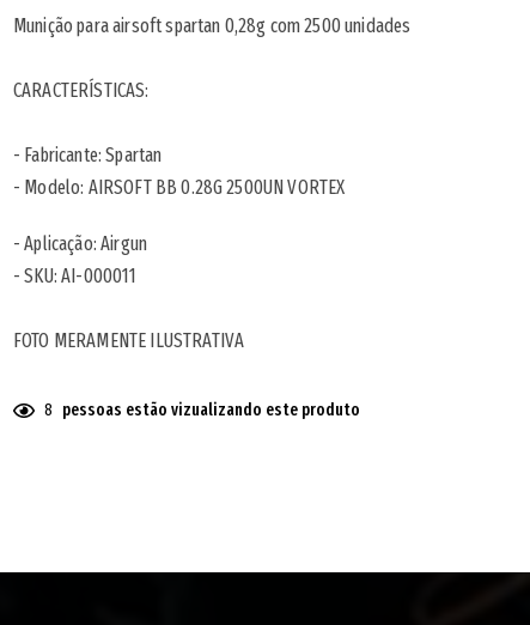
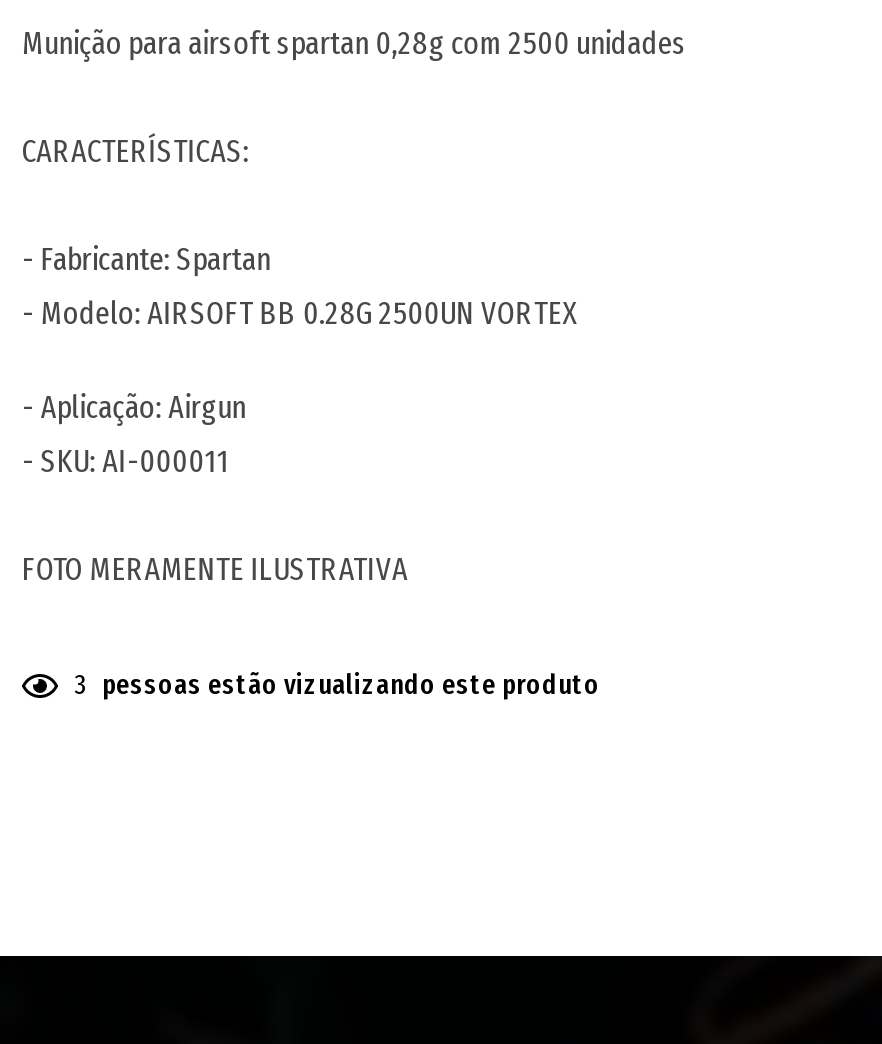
[44,400,360,420] 8 pessoas estão vizualizando este produto -> [74,668,600,702] 3 pessoas estão vizualizando este produto

